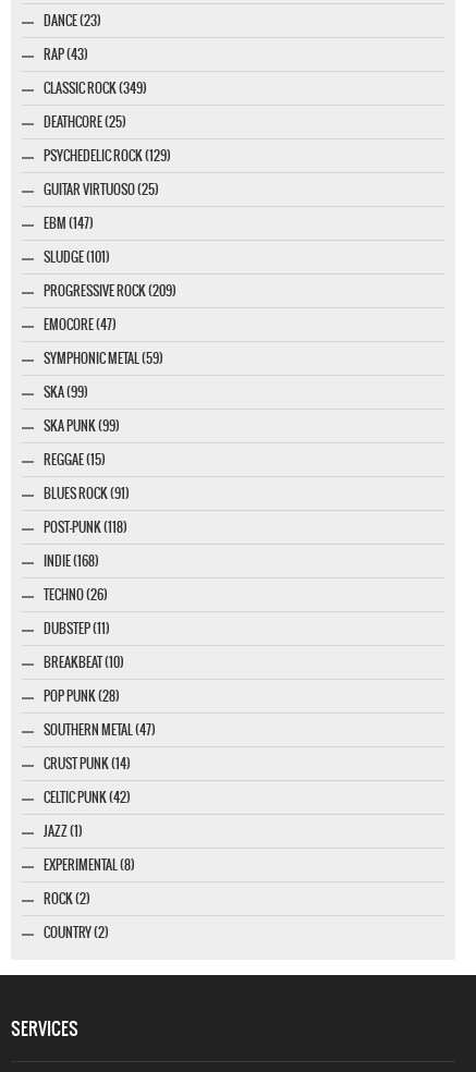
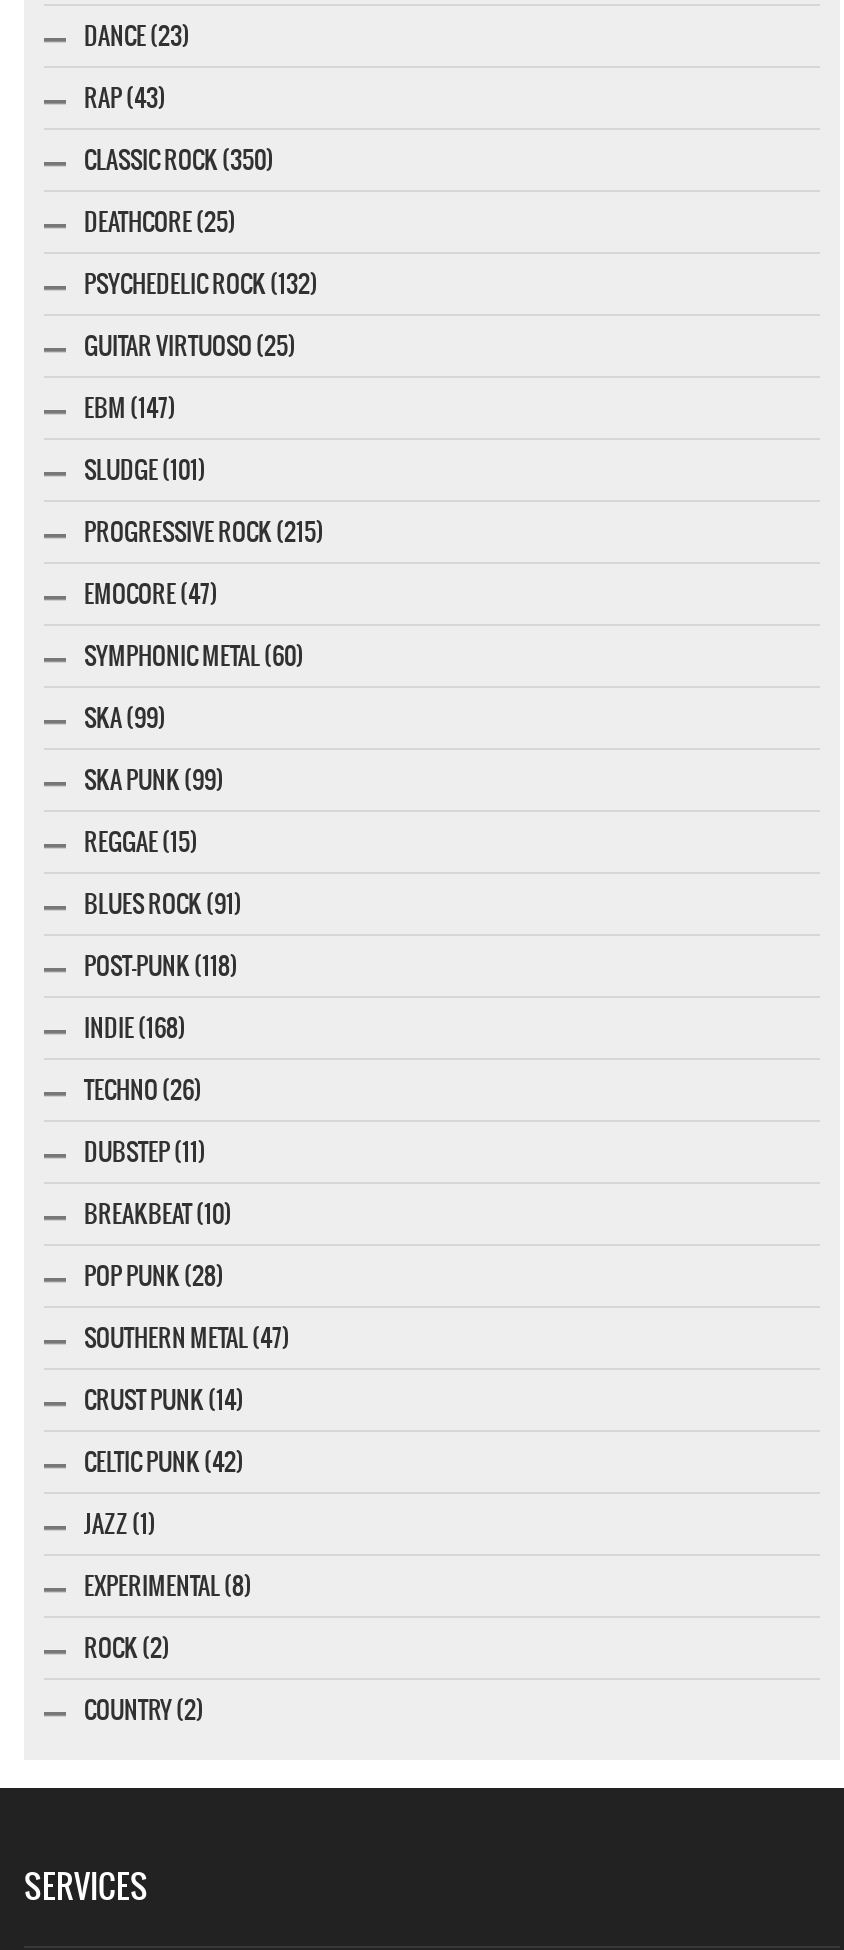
[44,78,147,98] CLASSIC ROCK (349) -> [84,141,274,177] CLASSIC ROCK (350)
[44,146,171,165] PSYCHEDELIC ROCK (129) -> [84,265,318,301] PSYCHEDELIC ROCK (132)
[44,281,176,300] PROGRESSIVE ROCK (209) -> [84,513,324,549] PROGRESSIVE ROCK (215)
[44,348,163,368] SYMPHONIC METAL (59) -> [84,637,304,673] SYMPHONIC METAL (60)

